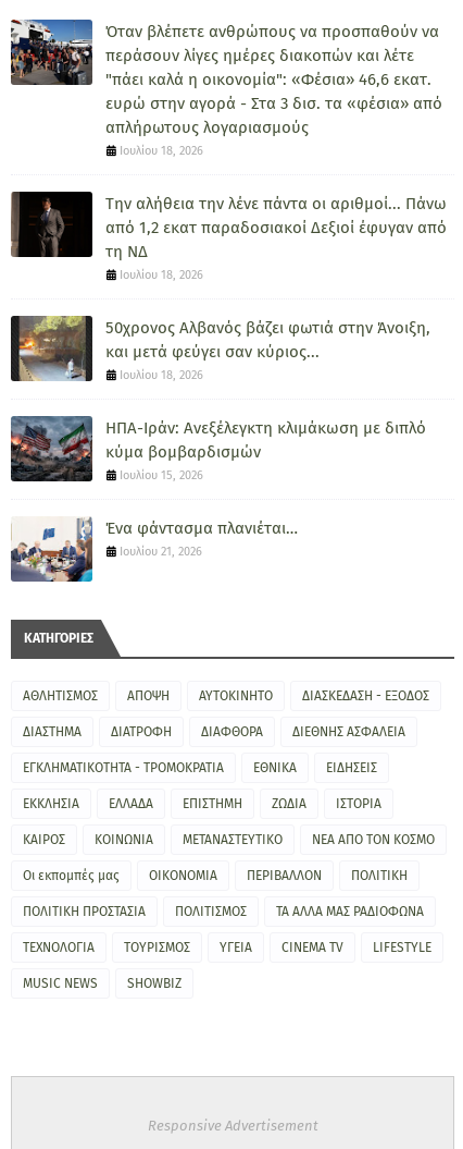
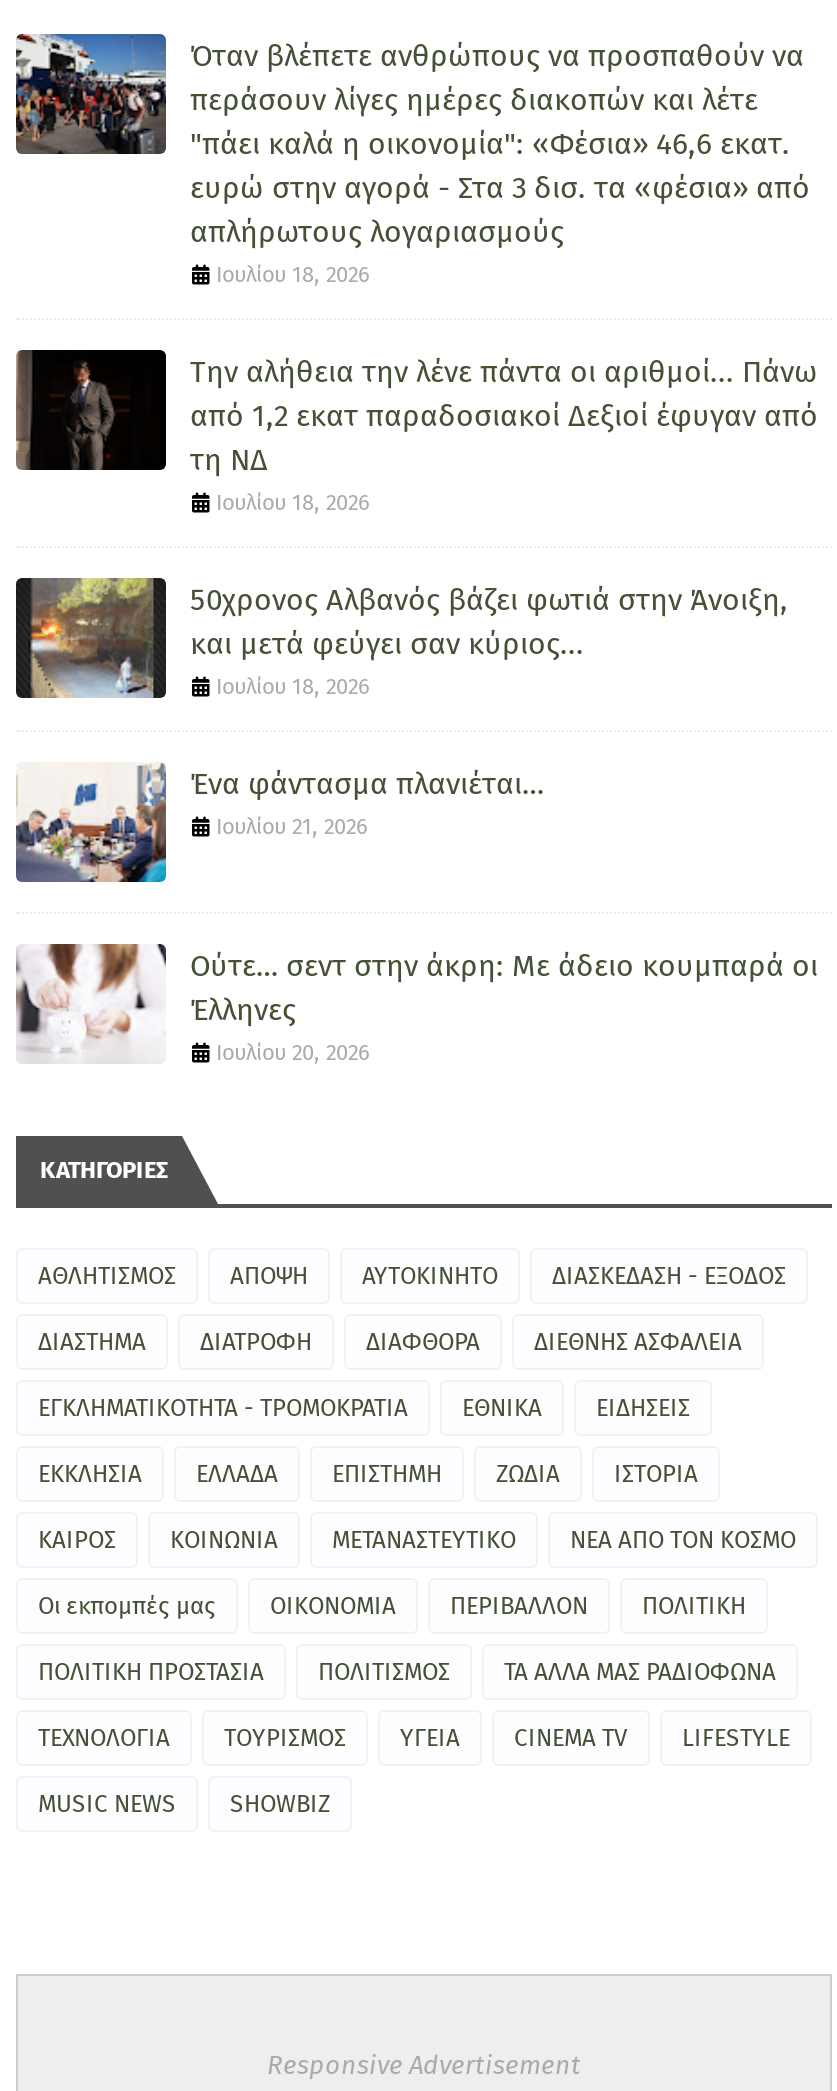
[10,415,426,482] [image] | ΗΠΑ-Ιράν: Ανεξέλεγκτη κλιμάκωση με διπλό | κύμα βομβαρδισμών | Ιουλίου 15, 2026 -> none
moved [10,518,298,584] -> [14,766,544,886]: [image] | Ένα φάντασμα πλανιέται… | Ιουλίου 21, 2026
none -> [16,942,818,1066] [image] | Ούτε… σεντ στην άκρη: Με άδειο κουμπαρά οι | Έλληνες | Ιουλίου 20, 2026

